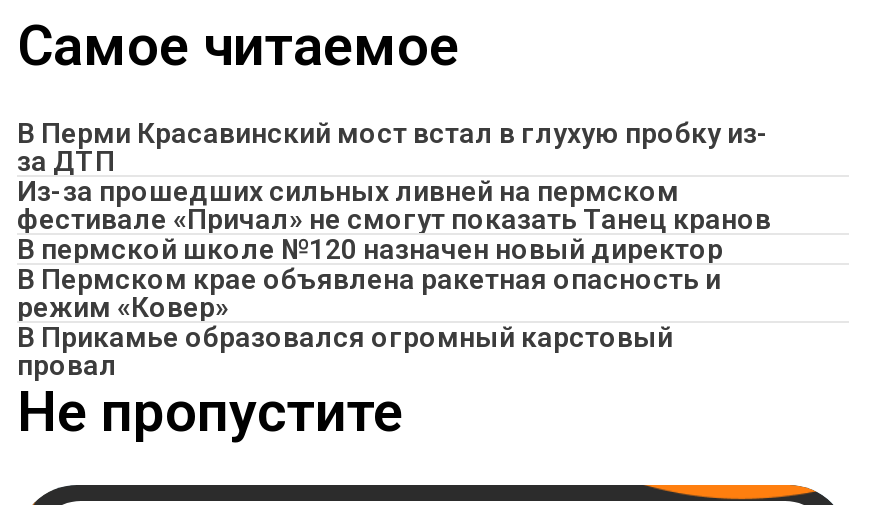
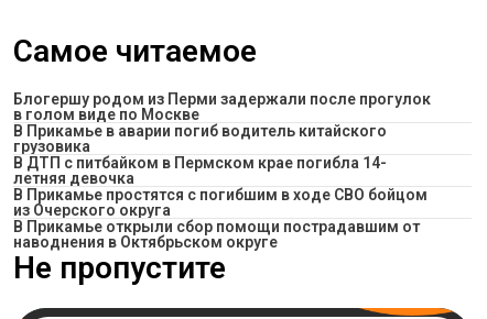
[17,116,771,380] В Перми Красавинский мост встал в глухую пробку из- | за ДТП | Из-за прошедших сильных ливней на пермском | фестивале «Причал» не смогут показать Танец кранов | В пермской школе №120 назначен новый директор | В Пермском крае объявлена ракетная опасность и | режим «Ковер» | В Прикамье образовался огромный карстовый | провал -> [13,90,431,250] Блогершу родом из Перми задержали после прогулок | в голом виде по Москве | В Прикамье в аварии погиб водитель китайского | грузовика | В ДТП с питбайком в Пермском крае погибла 14- | летняя девочка | В Прикамье простятся с погибшим в ходе СВО бойцом | из Очерского округа | В Прикамье открыли сбор помощи пострадавшим от | наводнения в Октябрьском округе

